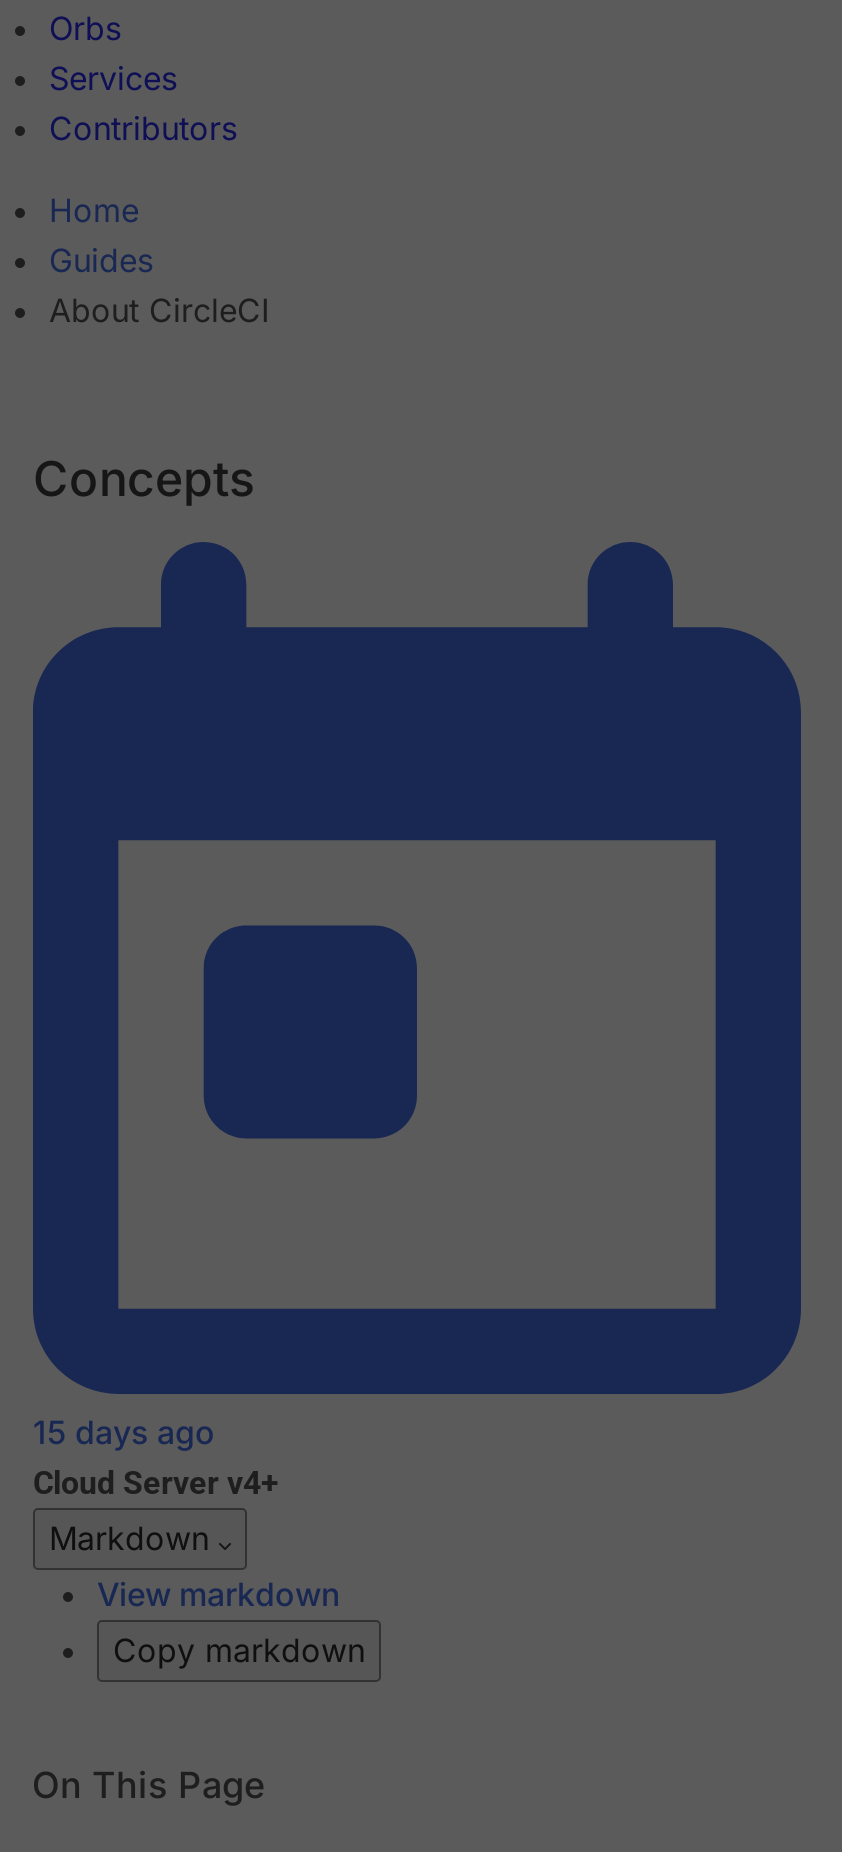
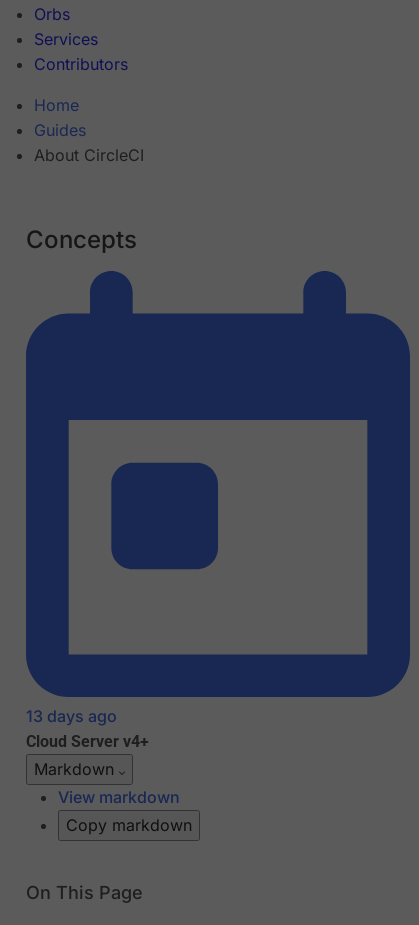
[33,1413,215,1453] 15 days ago -> [26,706,117,726] 13 days ago

